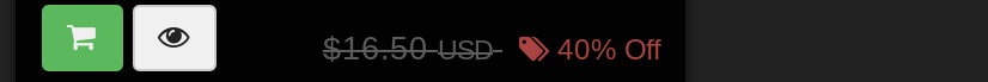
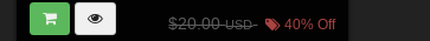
[323,32,660,68] $16.50USD 40% Off -> [169,16,336,33] $20.00USD 40% Off

